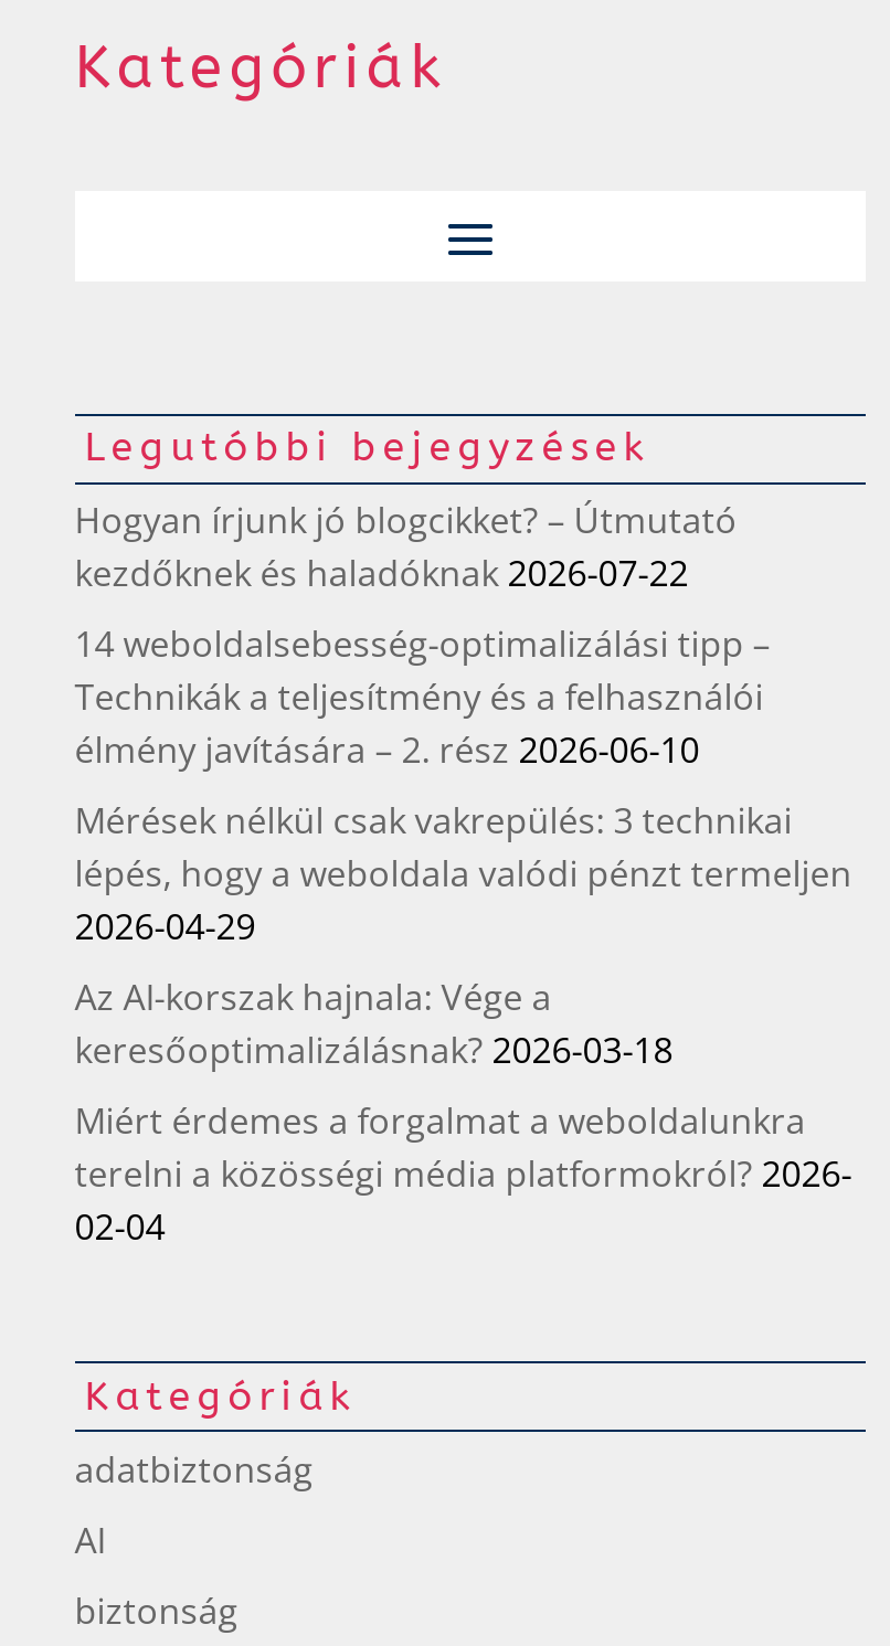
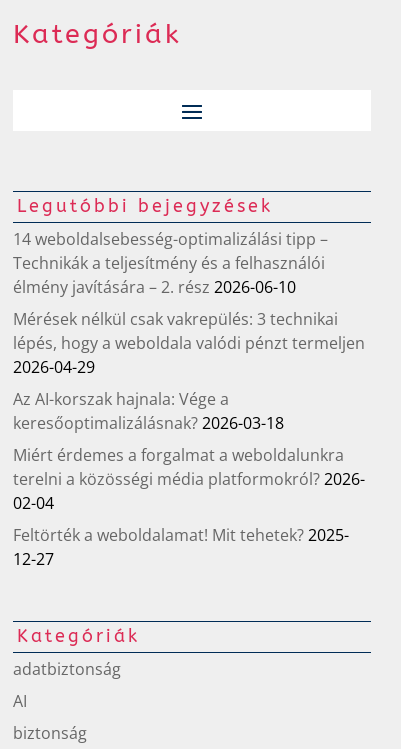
[75,497,737,598] Hogyan írjunk jó blogcikket? – Útmutató | kezdőknek és haladóknak 2026-07-22 -> none
moved [75,620,852,1252] -> [13,228,365,514]: 14 weboldalsebesség-optimalizálási tipp – | Technikák a teljesítmény és a felhasználói | élmény javítására – 2. rész 2026-06-10 | ... | terelni a közösségi média platformokról? 2026- | 02-04
none -> [13,524,349,570] Feltörték a weboldalamat! Mit tehetek? 2025- | 12-27

